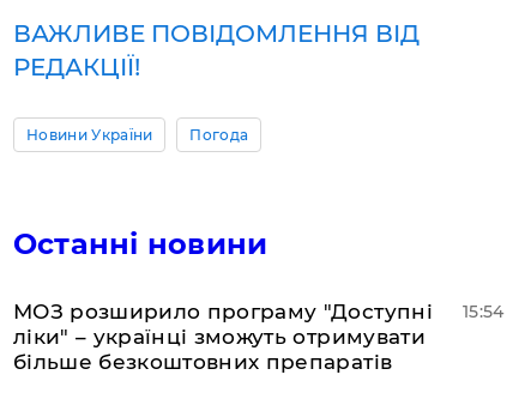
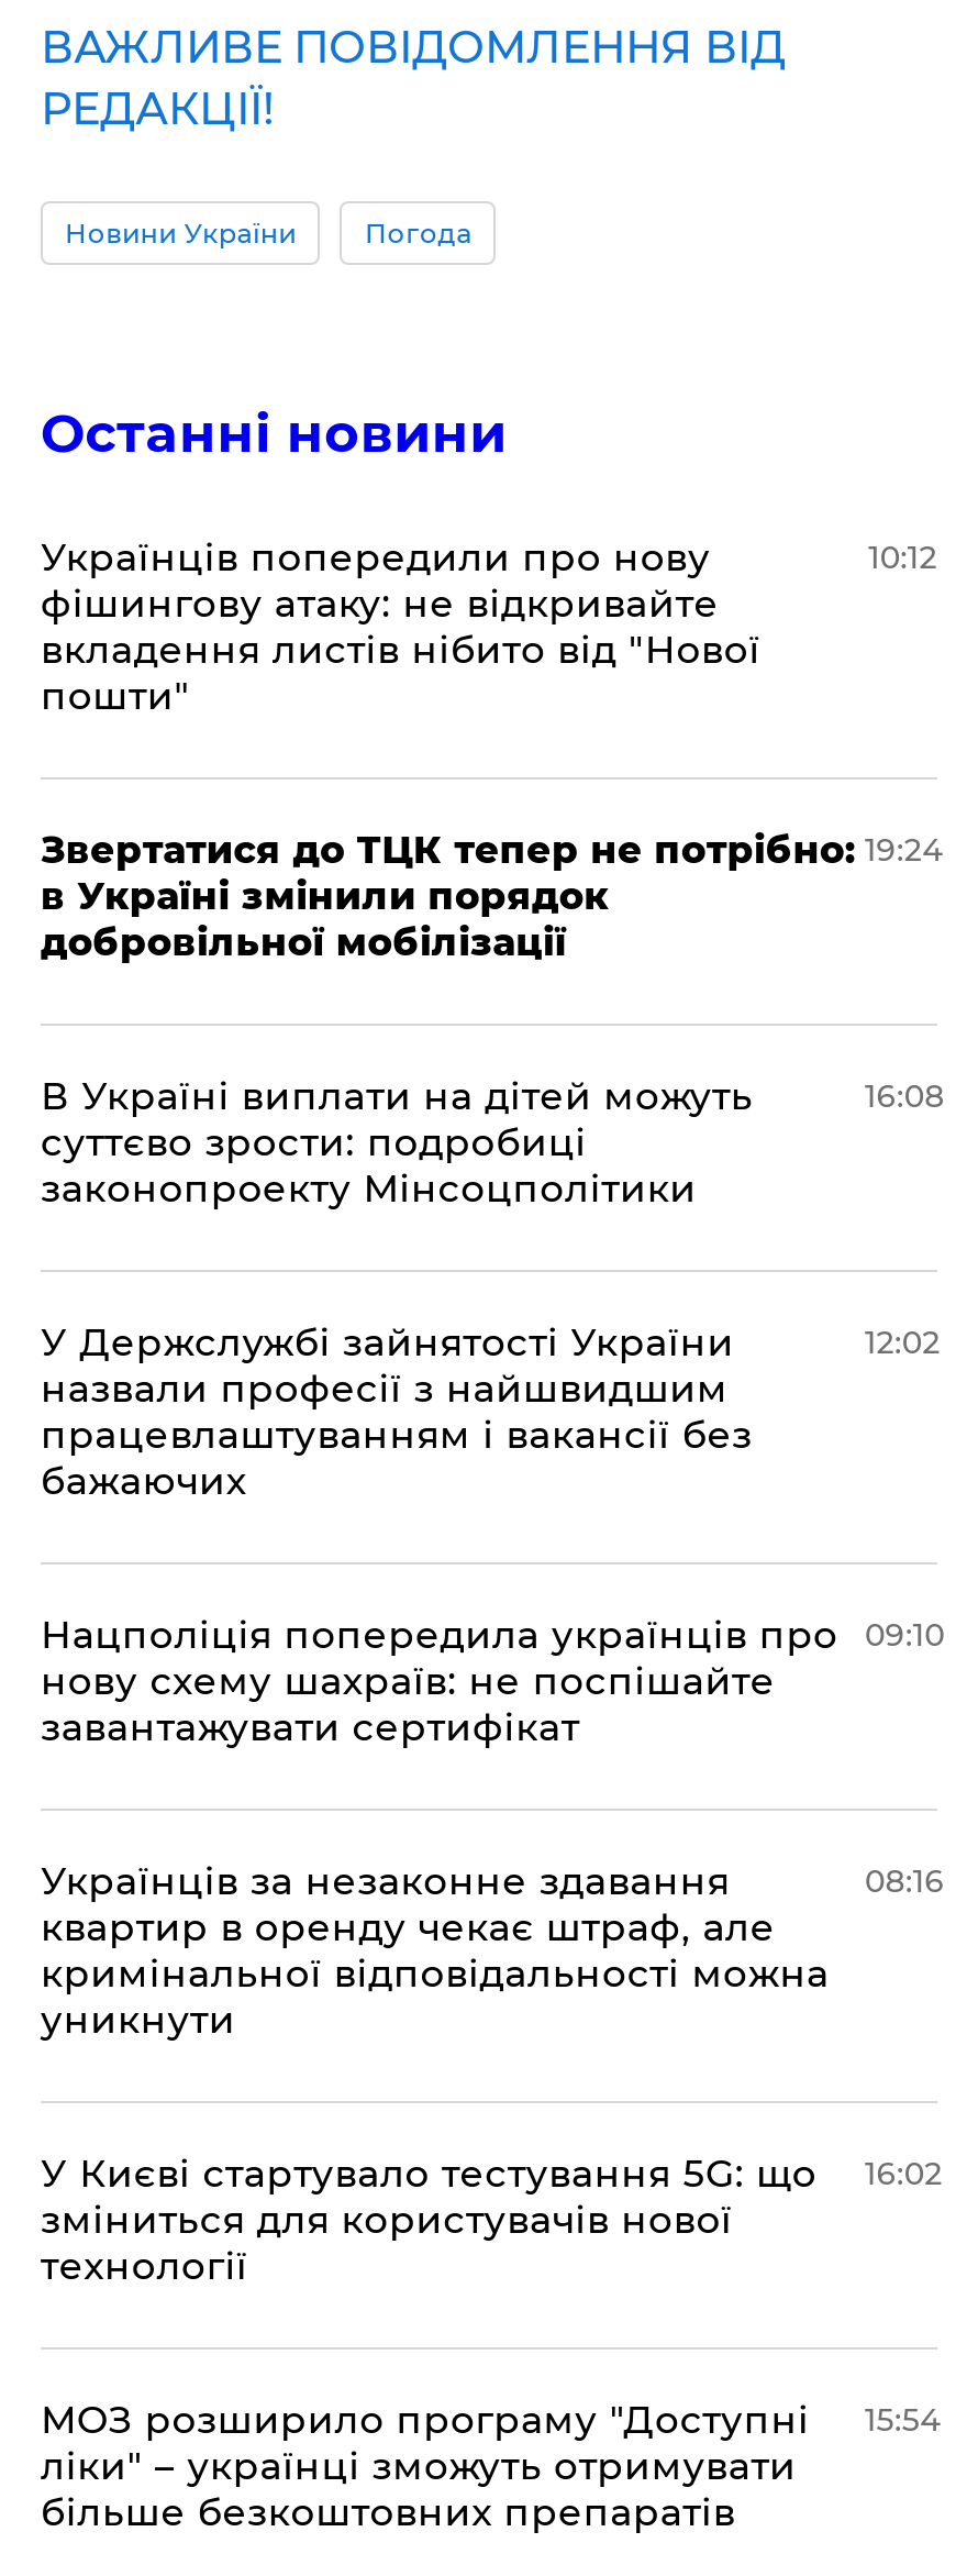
none -> [41,535,761,718] Українців попередили про нову | фішингову атаку: не відкривайте | вкладення листів нібито від "Нової | пошти"
none -> [41,828,856,964] Звертатися до ТЦК тепер не потрібно: | в Україні змінили порядок | добровільної мобілізації
none -> [41,1074,753,1210] В Україні виплати на дітей можуть | суттєво зрости: подробиці | законопроекту Мінсоцполітики
none -> [41,1320,753,1503] У Держслужбі зайнятості України | назвали професії з найшвидшим | працевлаштуванням і вакансії без | бажаючих
none -> [41,1613,838,1749] Нацполіція попередила українців про | нову схему шахраїв: не поспішайте | завантажувати сертифікат
none -> [41,1859,829,2042] Українців за незаконне здавання | квартир в оренду чекає штраф, але | кримінальної відповідальності можна | уникнути
none -> [41,2152,817,2288] У Києві стартувало тестування 5G: що | зміниться для користувачів нової | технології
none -> [865,830,943,870] 19:24
none -> [865,1076,945,1116] 16:08
none -> [865,1323,940,1362] 12:02
none -> [865,1615,945,1655] 09:10
none -> [865,1861,945,1901] 08:16
none -> [865,2154,943,2193] 16:02
none -> [868,538,937,577] 10:12

